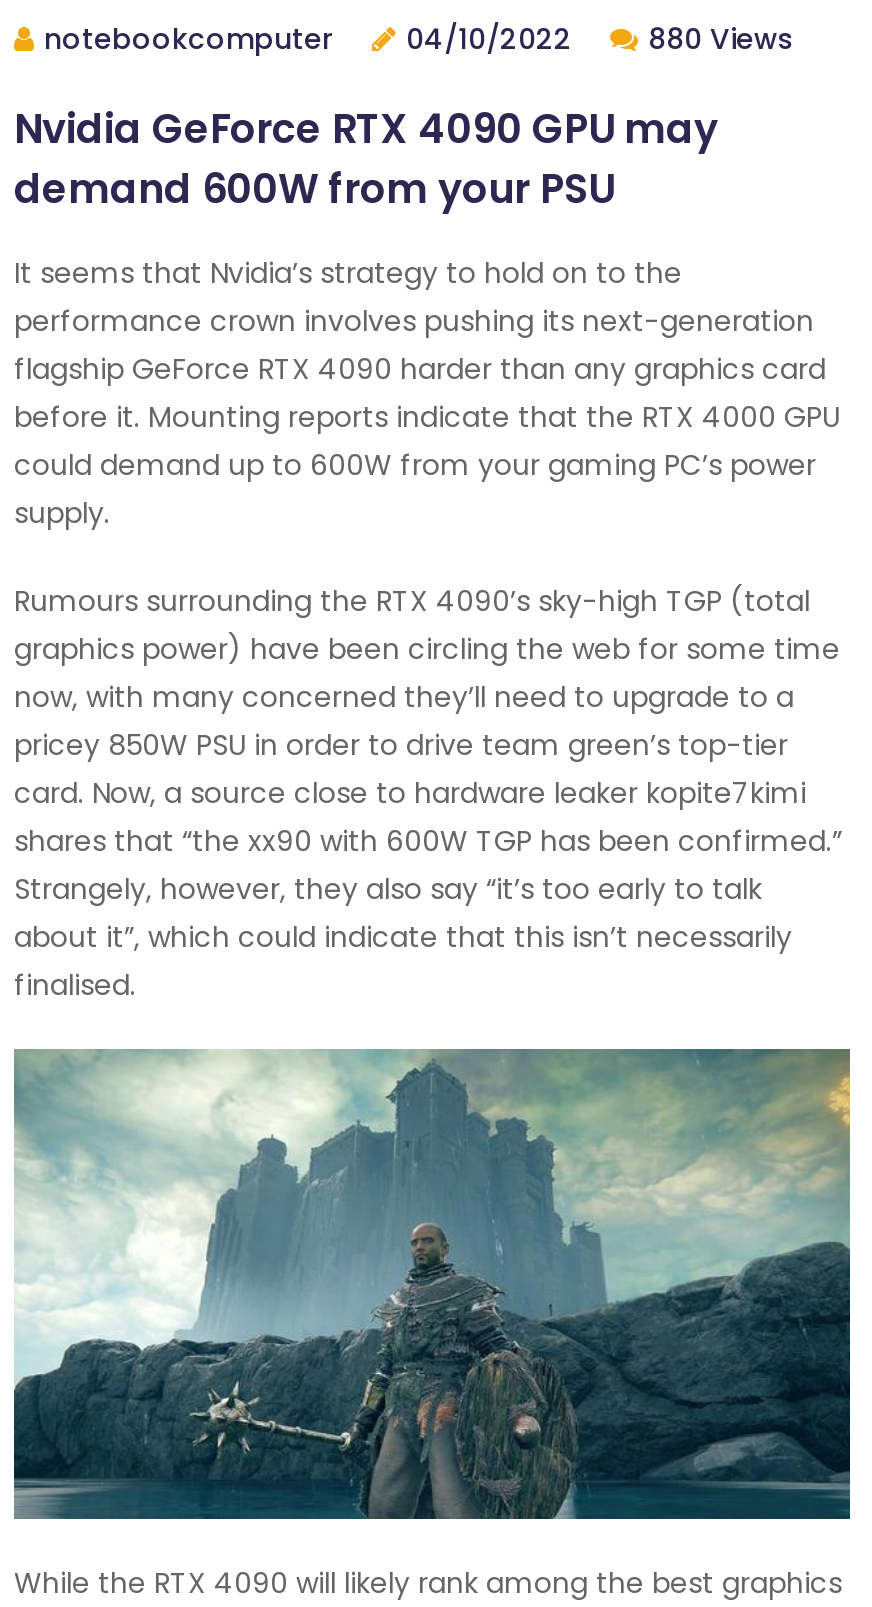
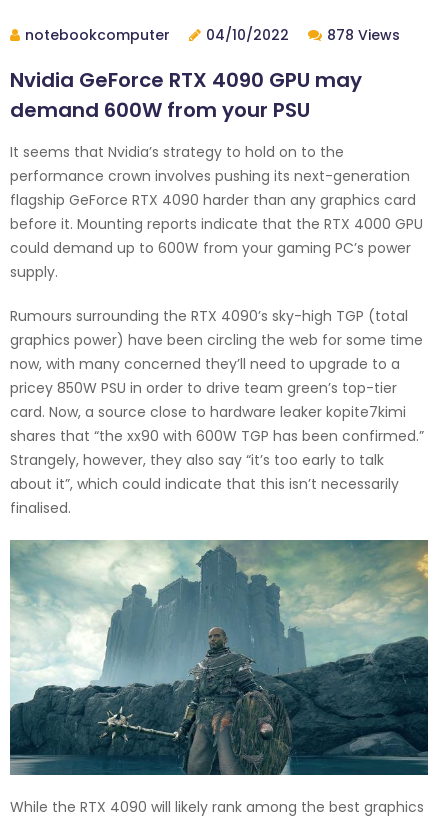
[44,18,794,58] notebookcomputer 04/10/2022 880 Views -> [25,25,400,45] notebookcomputer 04/10/2022 878 Views

